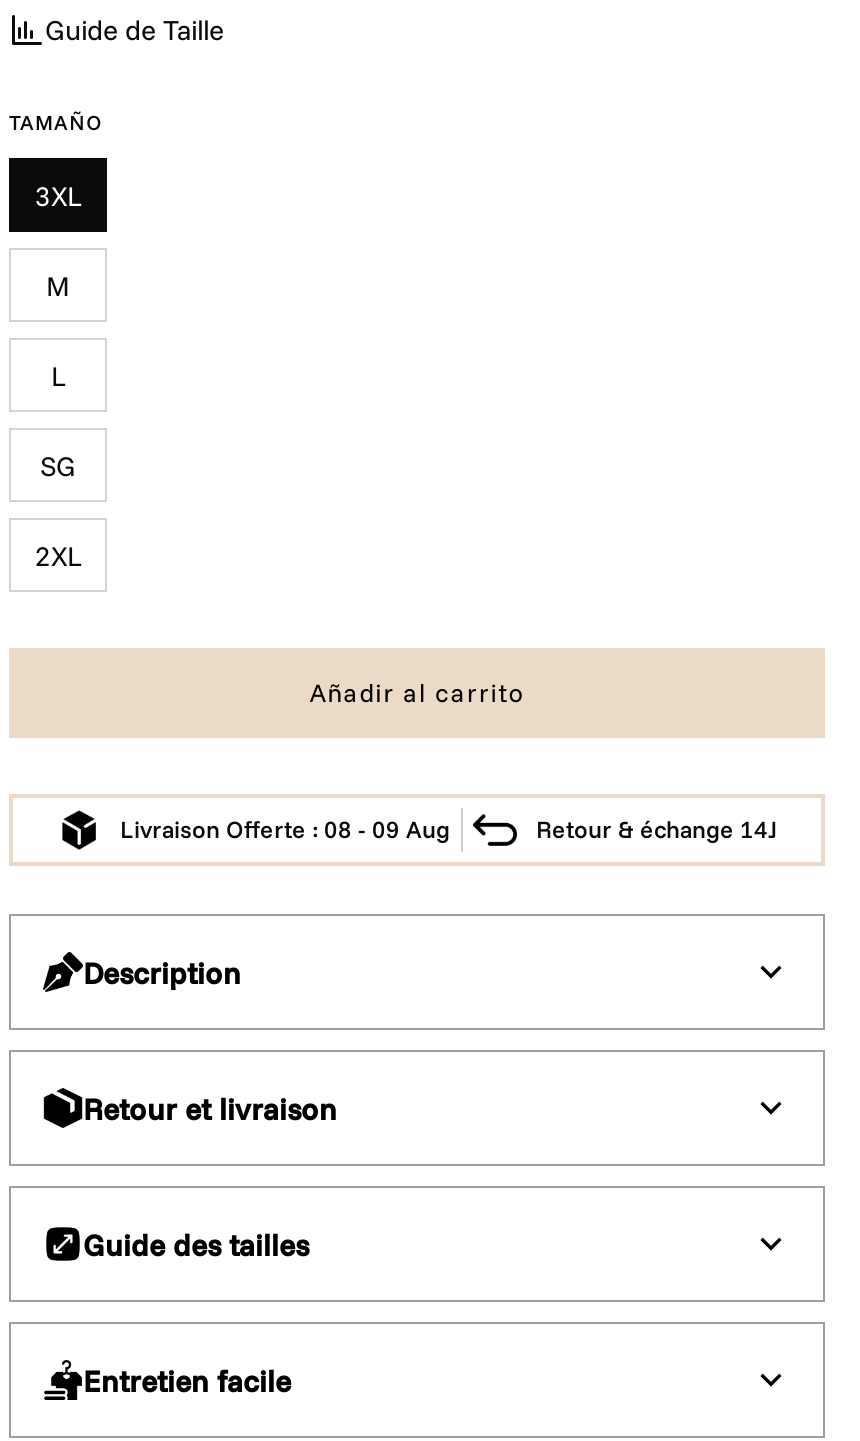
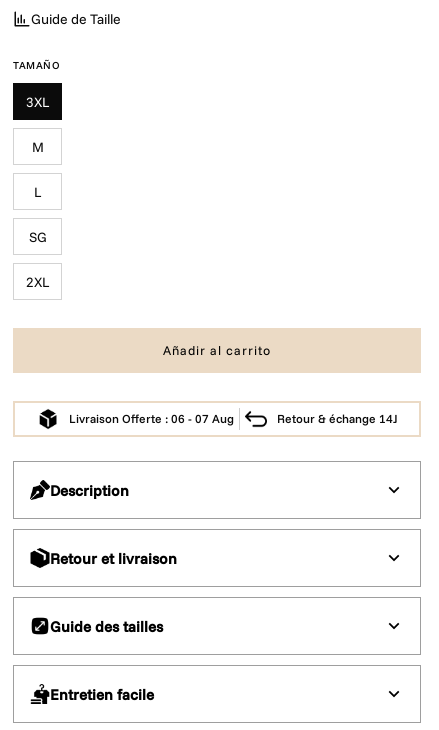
[120,814,450,844] Livraison Offerte : 08 - 09 Aug -> [68,411,233,426] Livraison Offerte : 06 - 07 Aug

